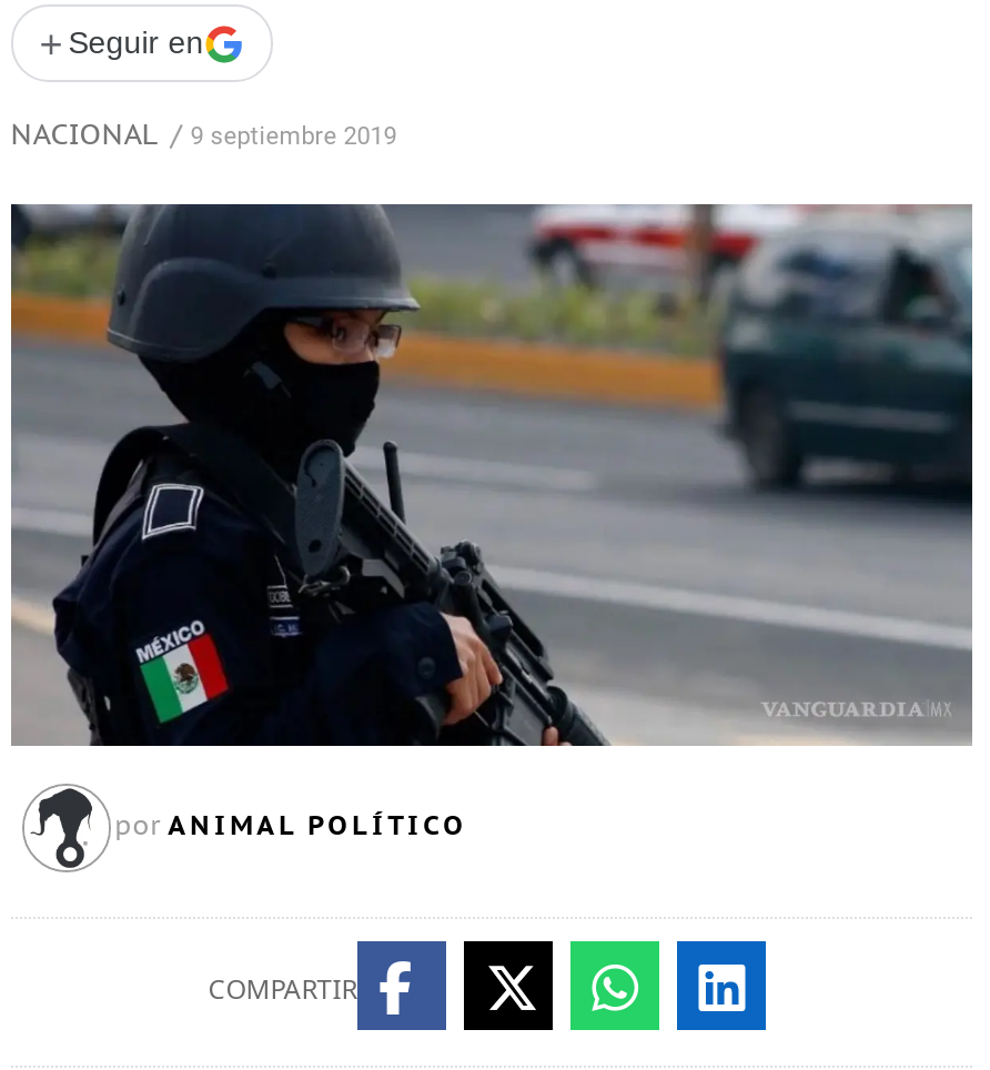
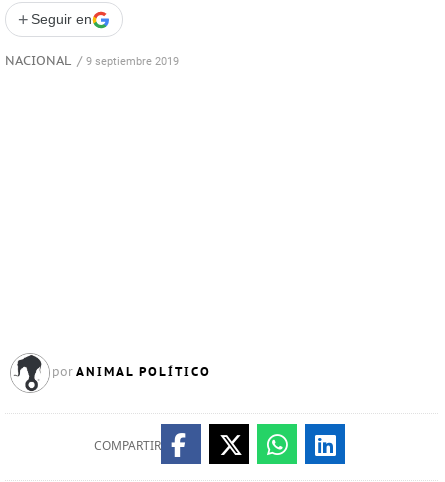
[9,202,974,748] [image] -> none

